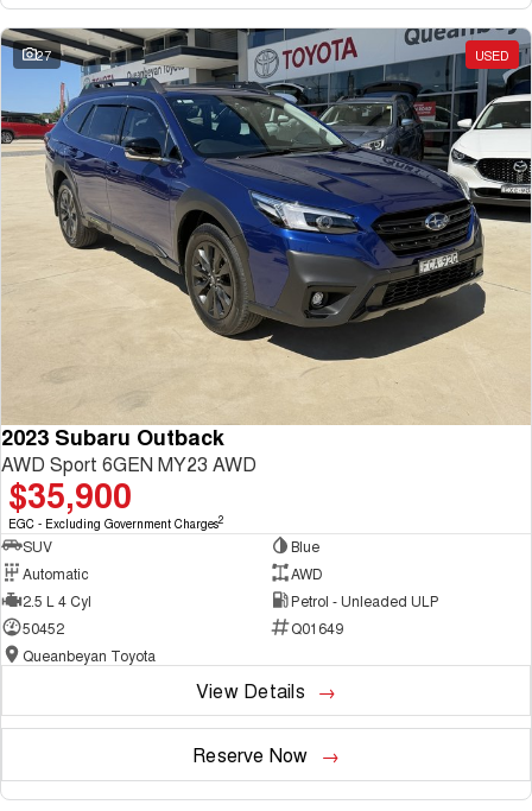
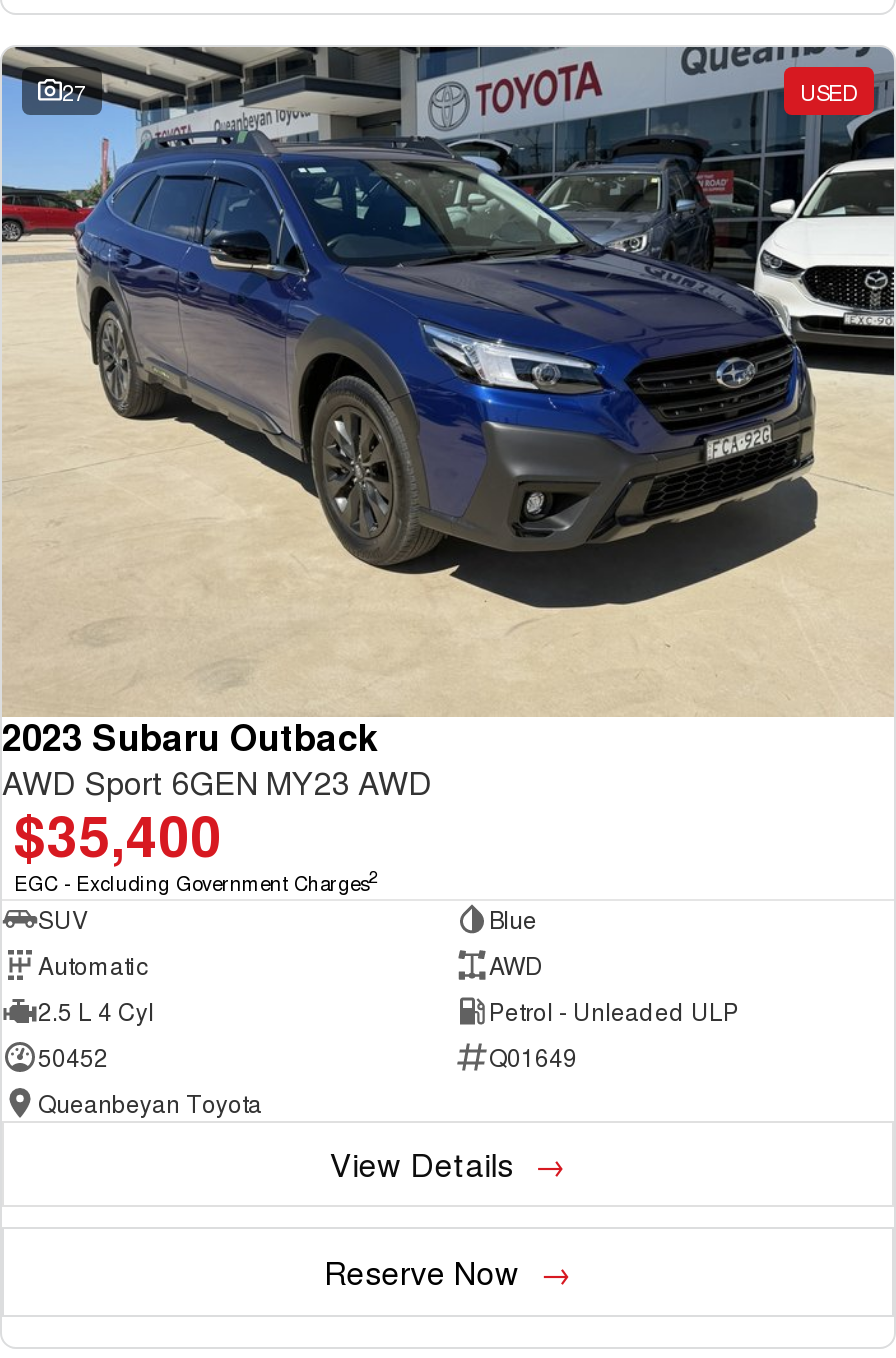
[8,471,132,519] $35,900 -> [14,793,222,875] $35,400

